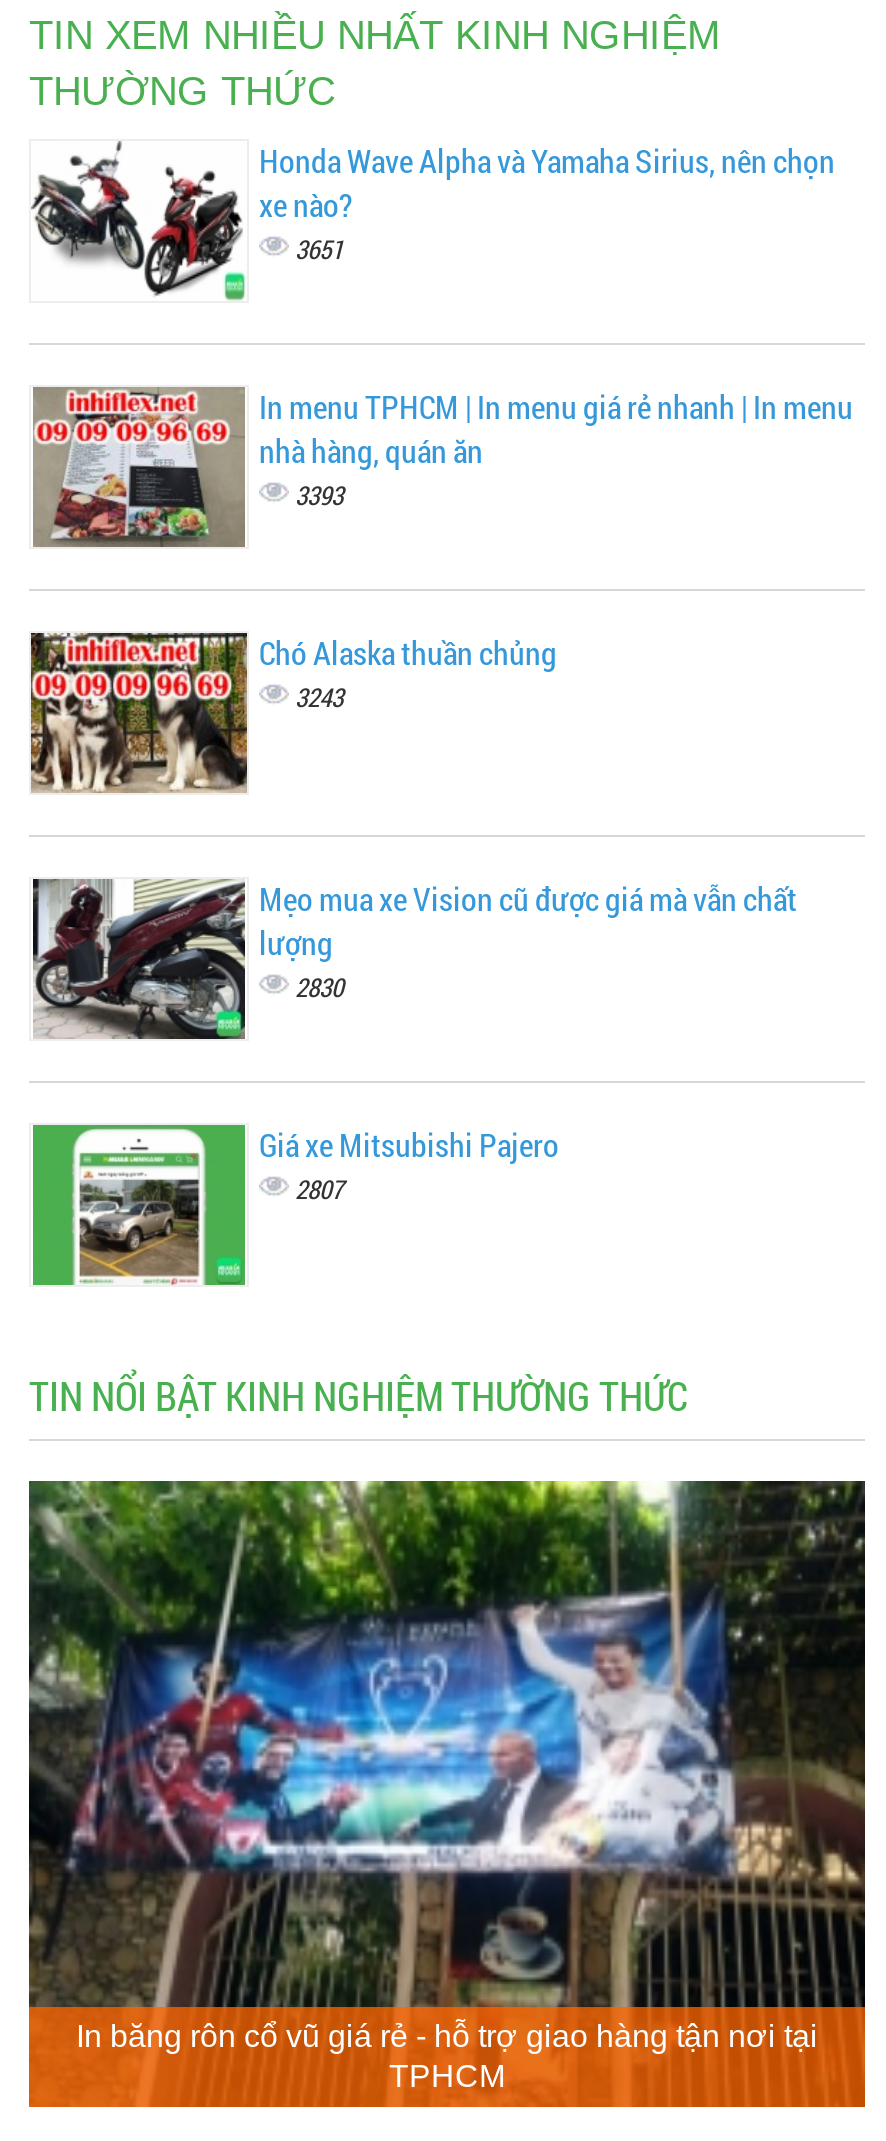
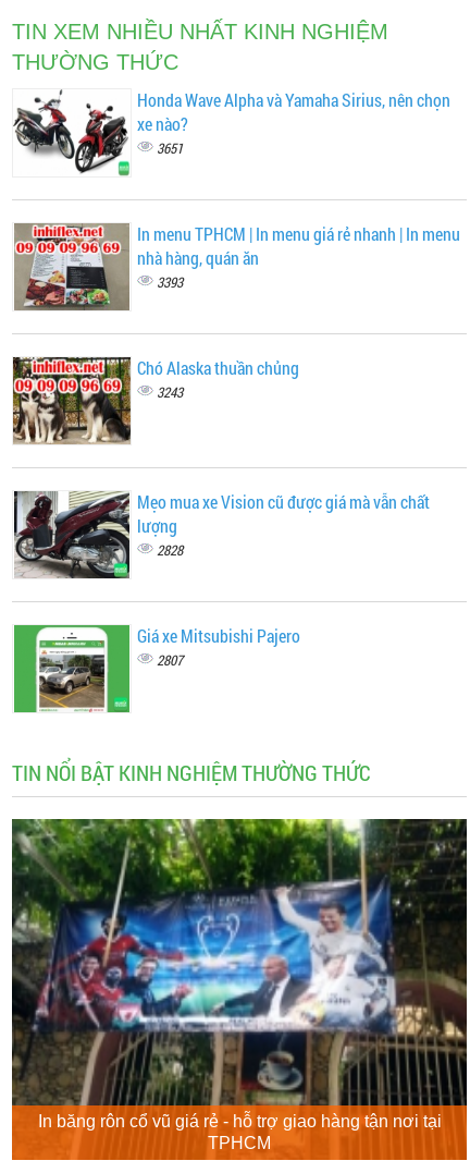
[295,969,343,1005] 2830 -> [157,540,183,560] 2828

